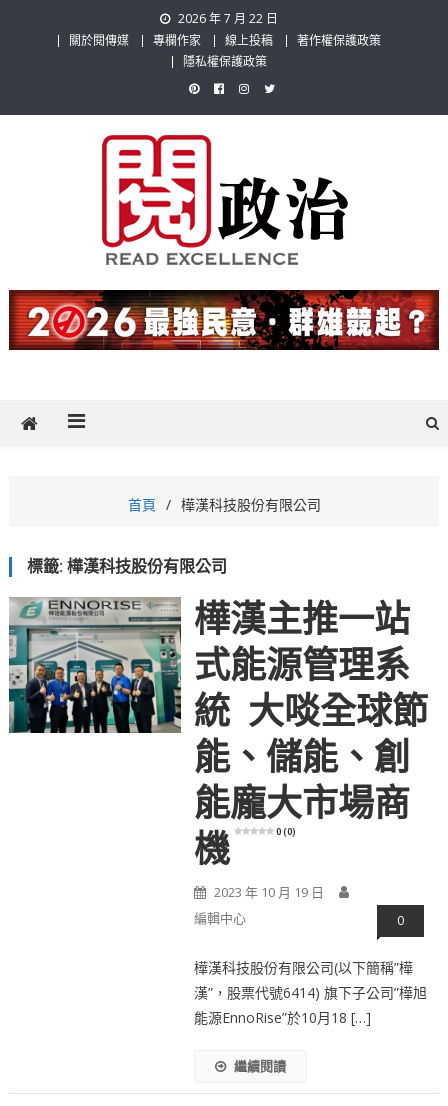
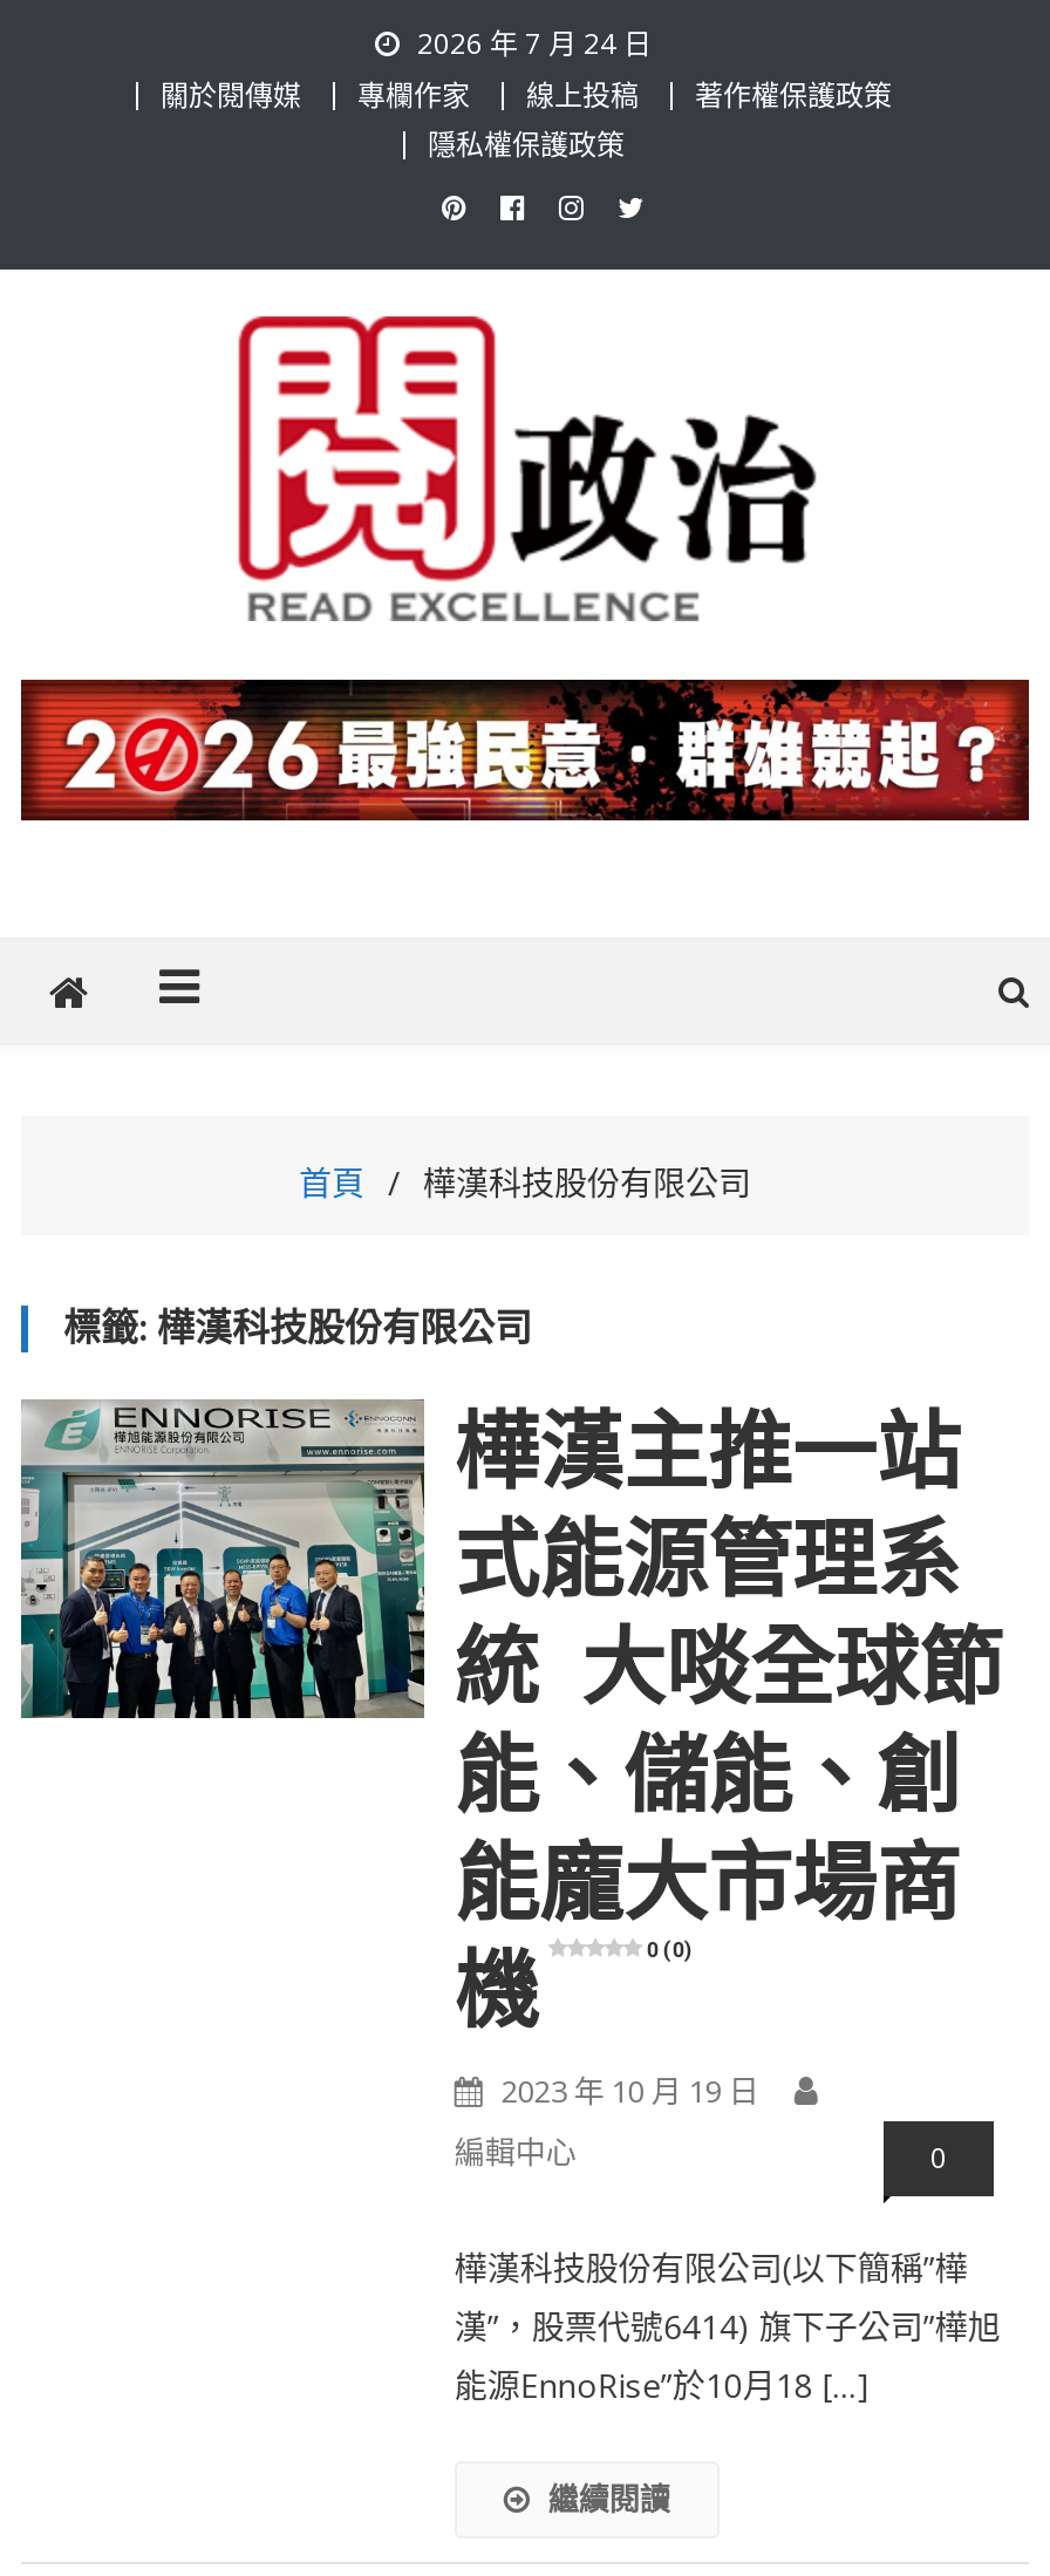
[178,10,278,27] 2026 年 7 月 22 日 -> [417,23,652,63] 2026 年 7 月 24 日

